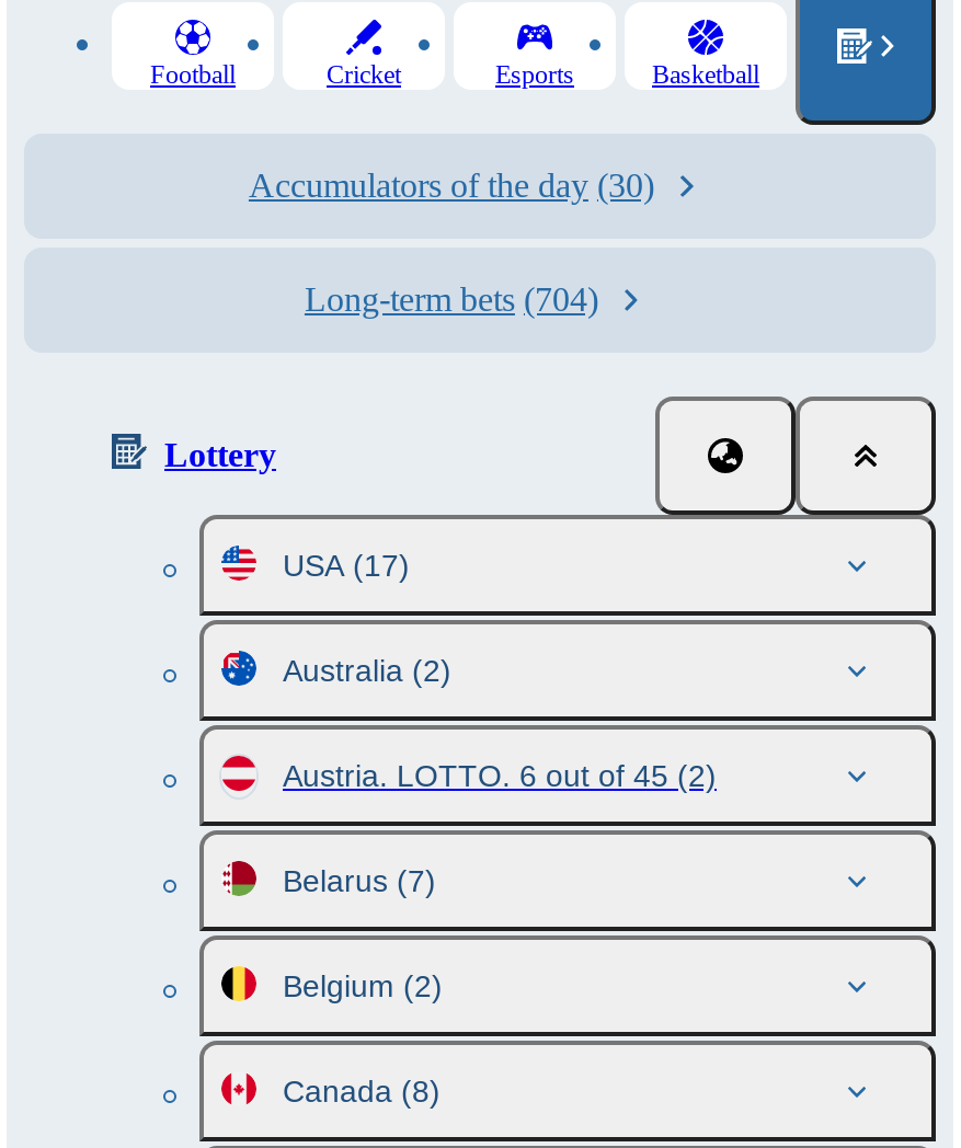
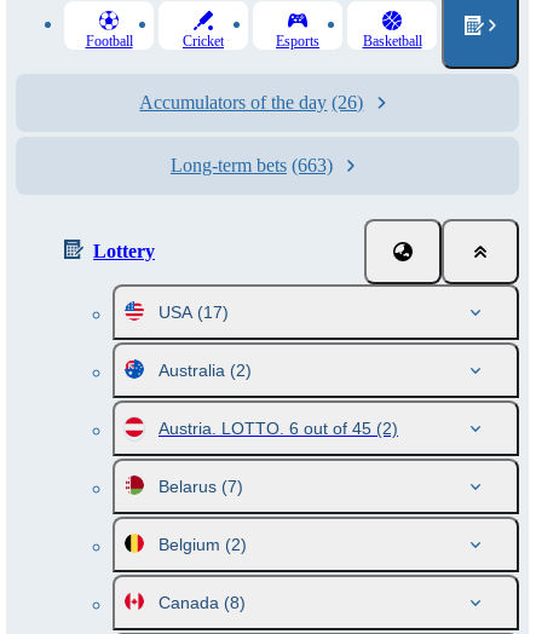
[249,167,654,204] Accumulators of the day (30) -> [140,92,364,113] Accumulators of the day (26)
[305,280,598,318] Long-term bets (704) -> [171,155,333,175] Long-term bets (663)

